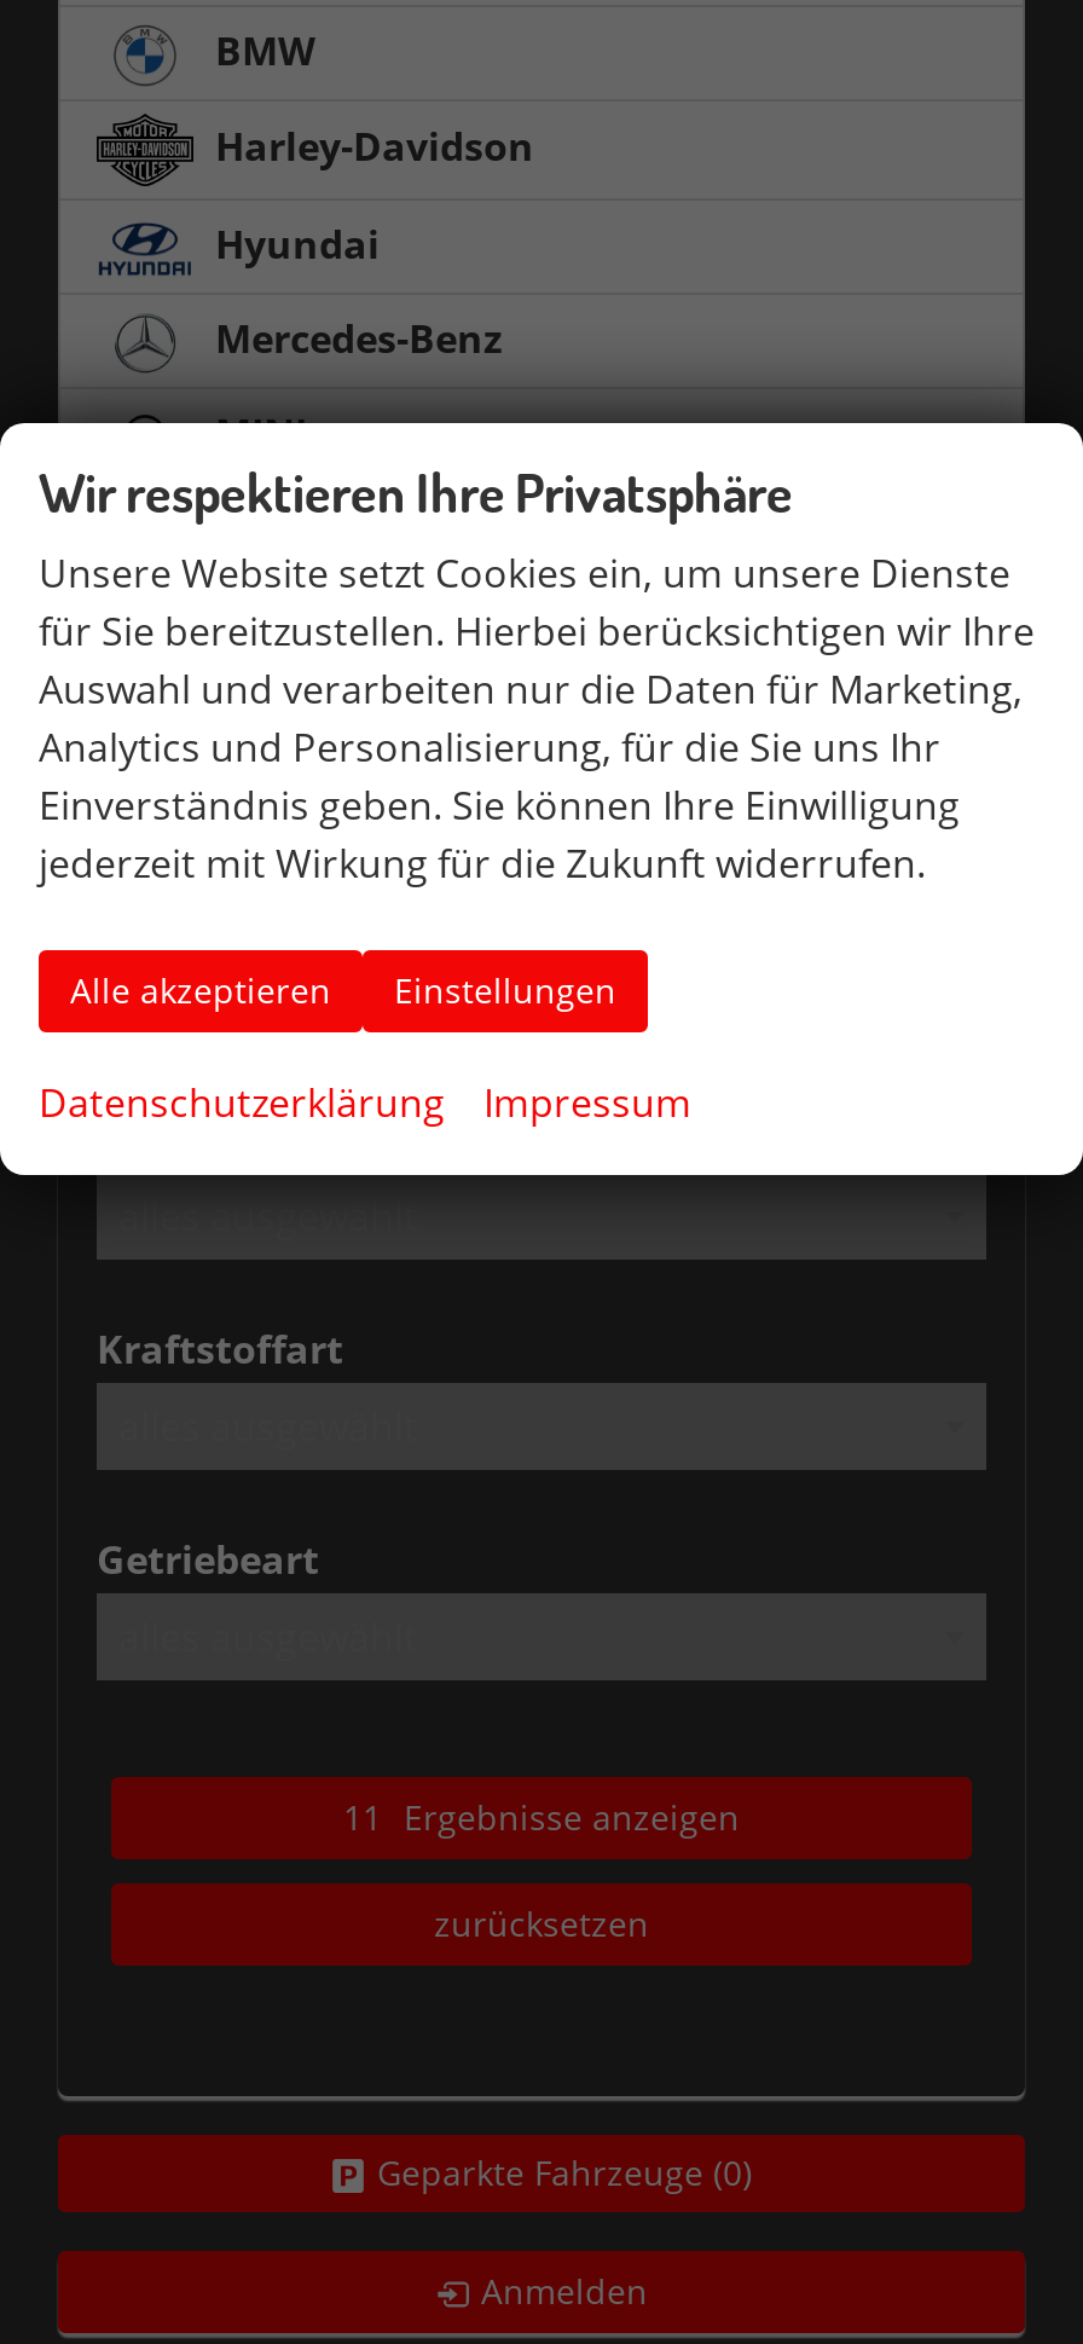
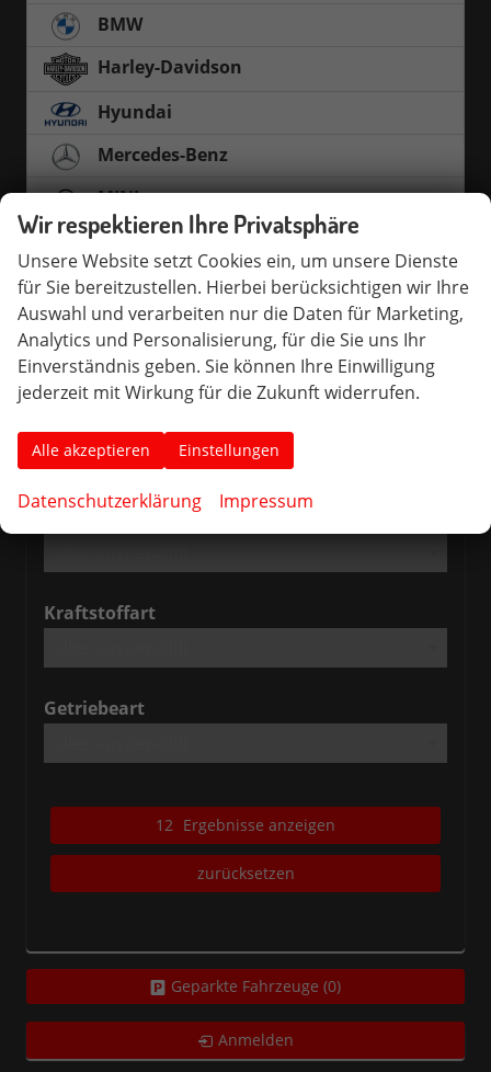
[343,1793,740,1839] 11 Ergebnisse anzeigen -> [156,814,335,835] 12 Ergebnisse anzeigen

